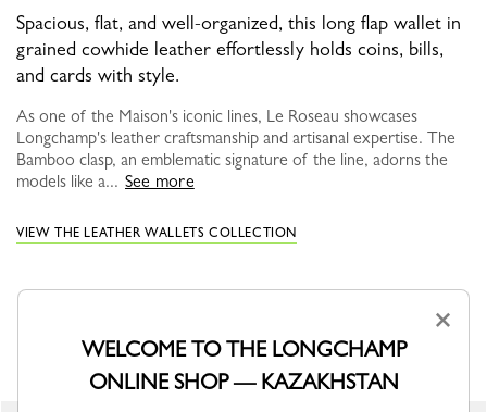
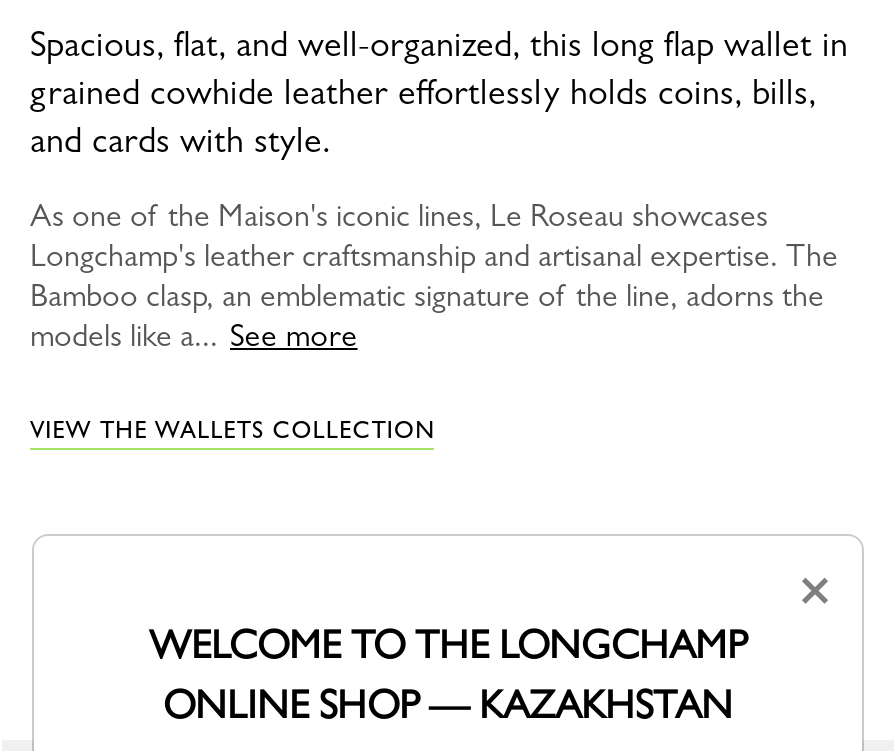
[16,225,297,241] VIEW THE LEATHER WALLETS COLLECTION -> [30,417,434,445] VIEW THE WALLETS COLLECTION

